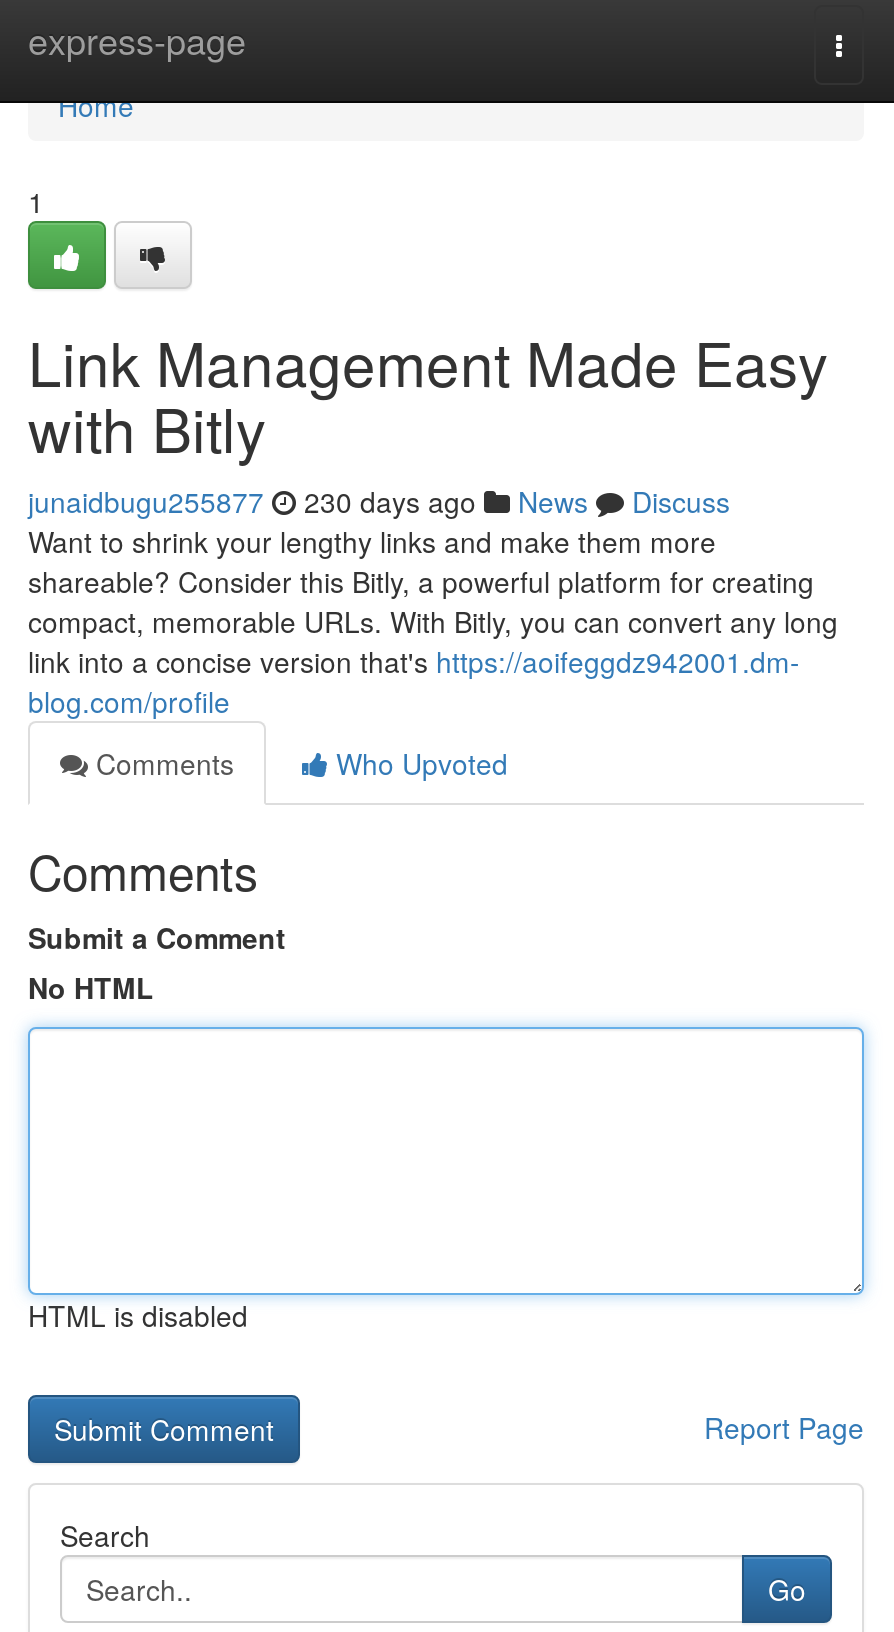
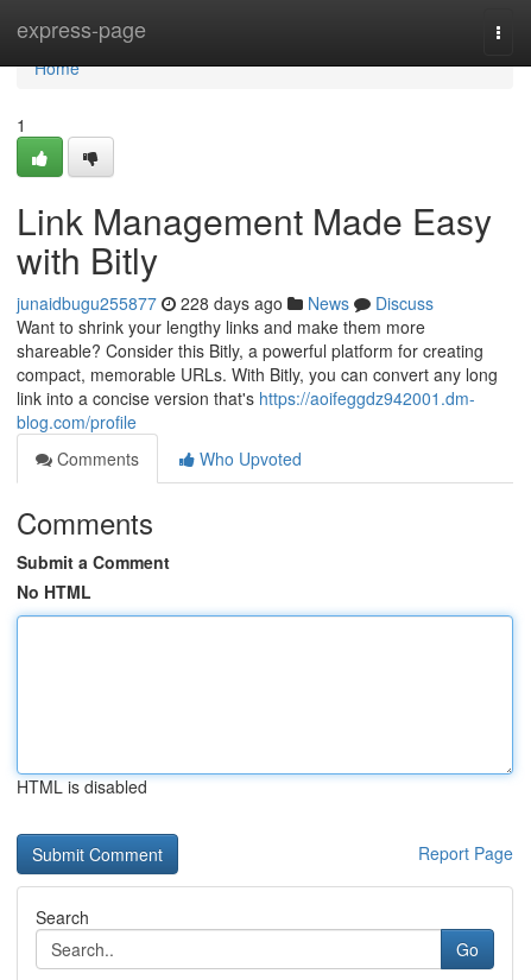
[28,481,730,521] junaidbugu255877 230 days ago News Discuss -> [17,291,434,315] junaidbugu255877 228 days ago News Discuss

